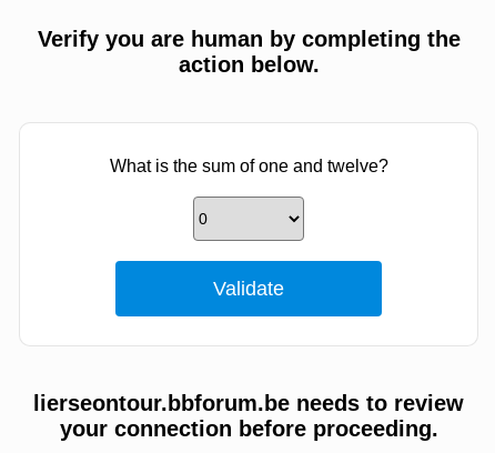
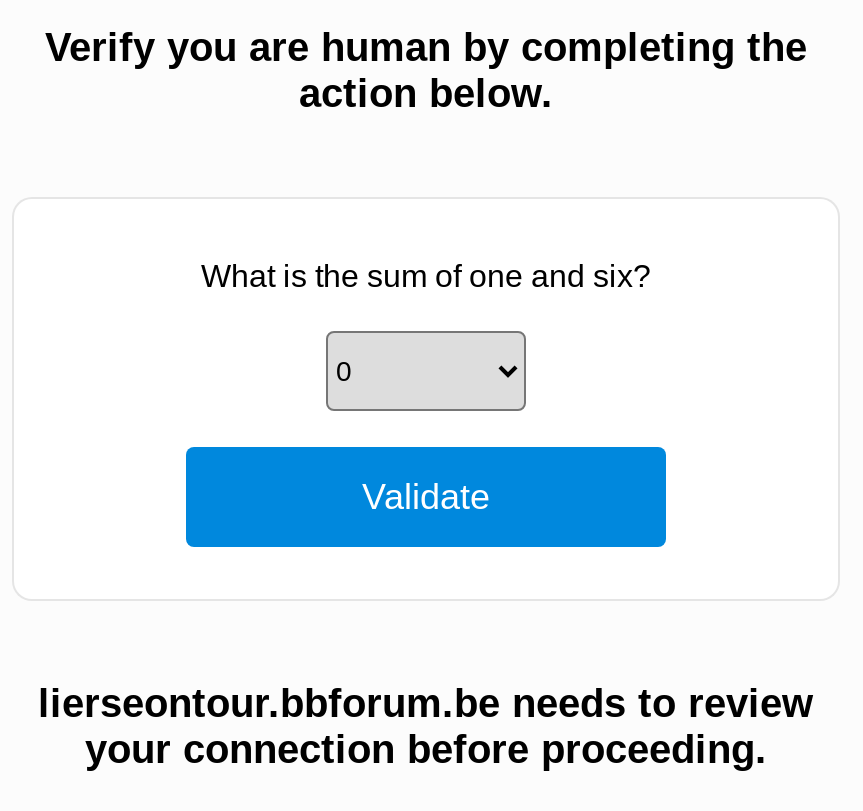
[109,157,388,175] What is the sum of one and twelve? -> [201,259,651,293] What is the sum of one and six?

